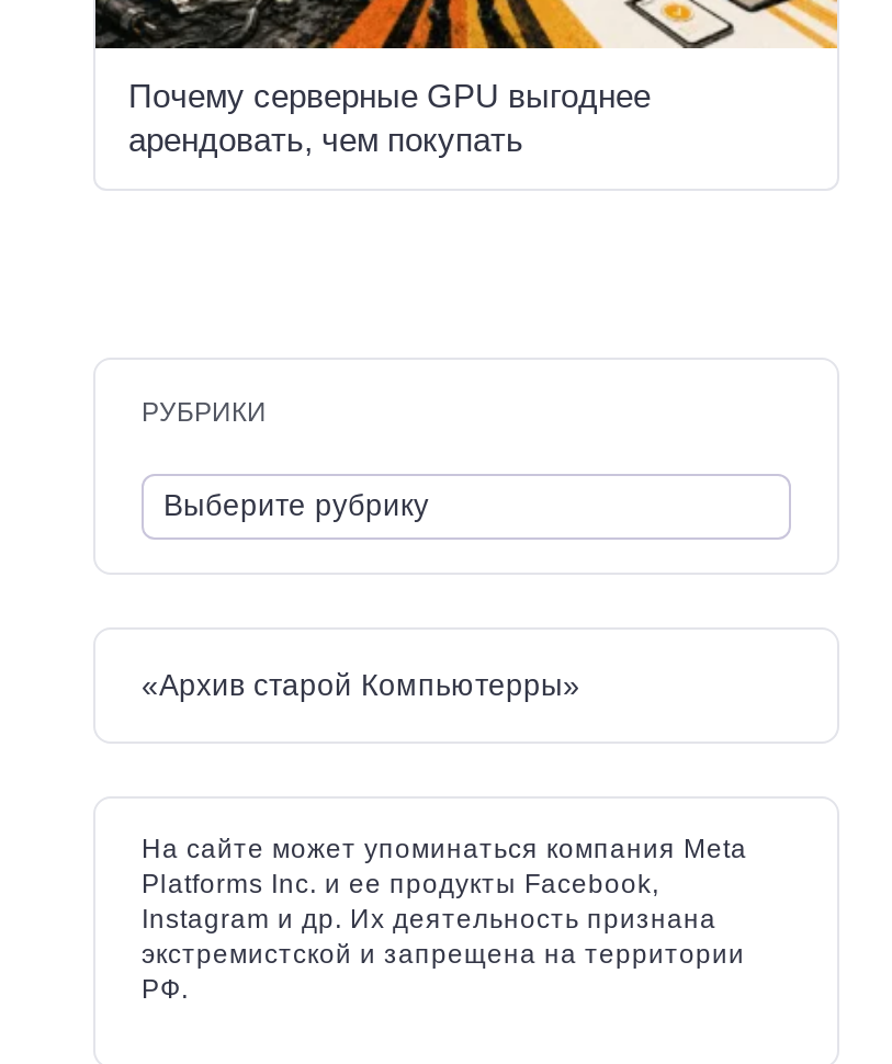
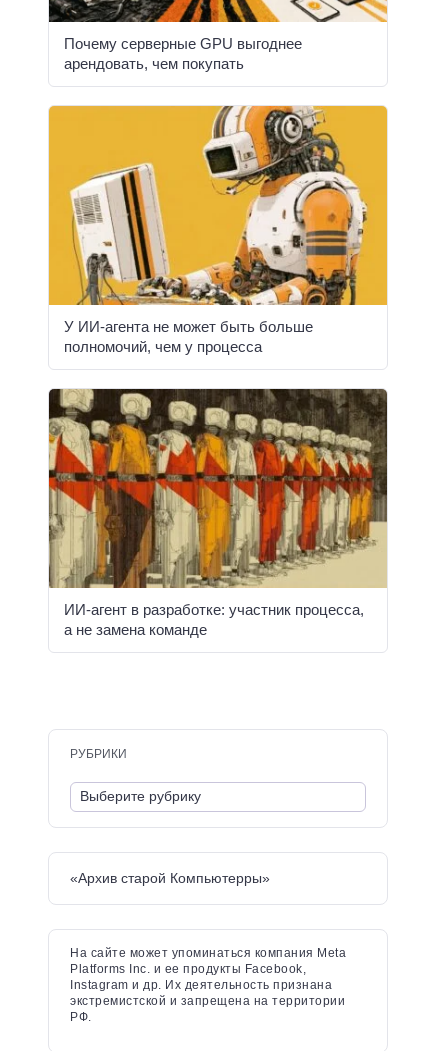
none -> [48,105,387,355] [image] | У ИИ-агента не может быть больше | полномочий, чем у процесса
none -> [48,388,388,638] [image] | ИИ-агент в разработке: участник процесса, | а не замена команде

